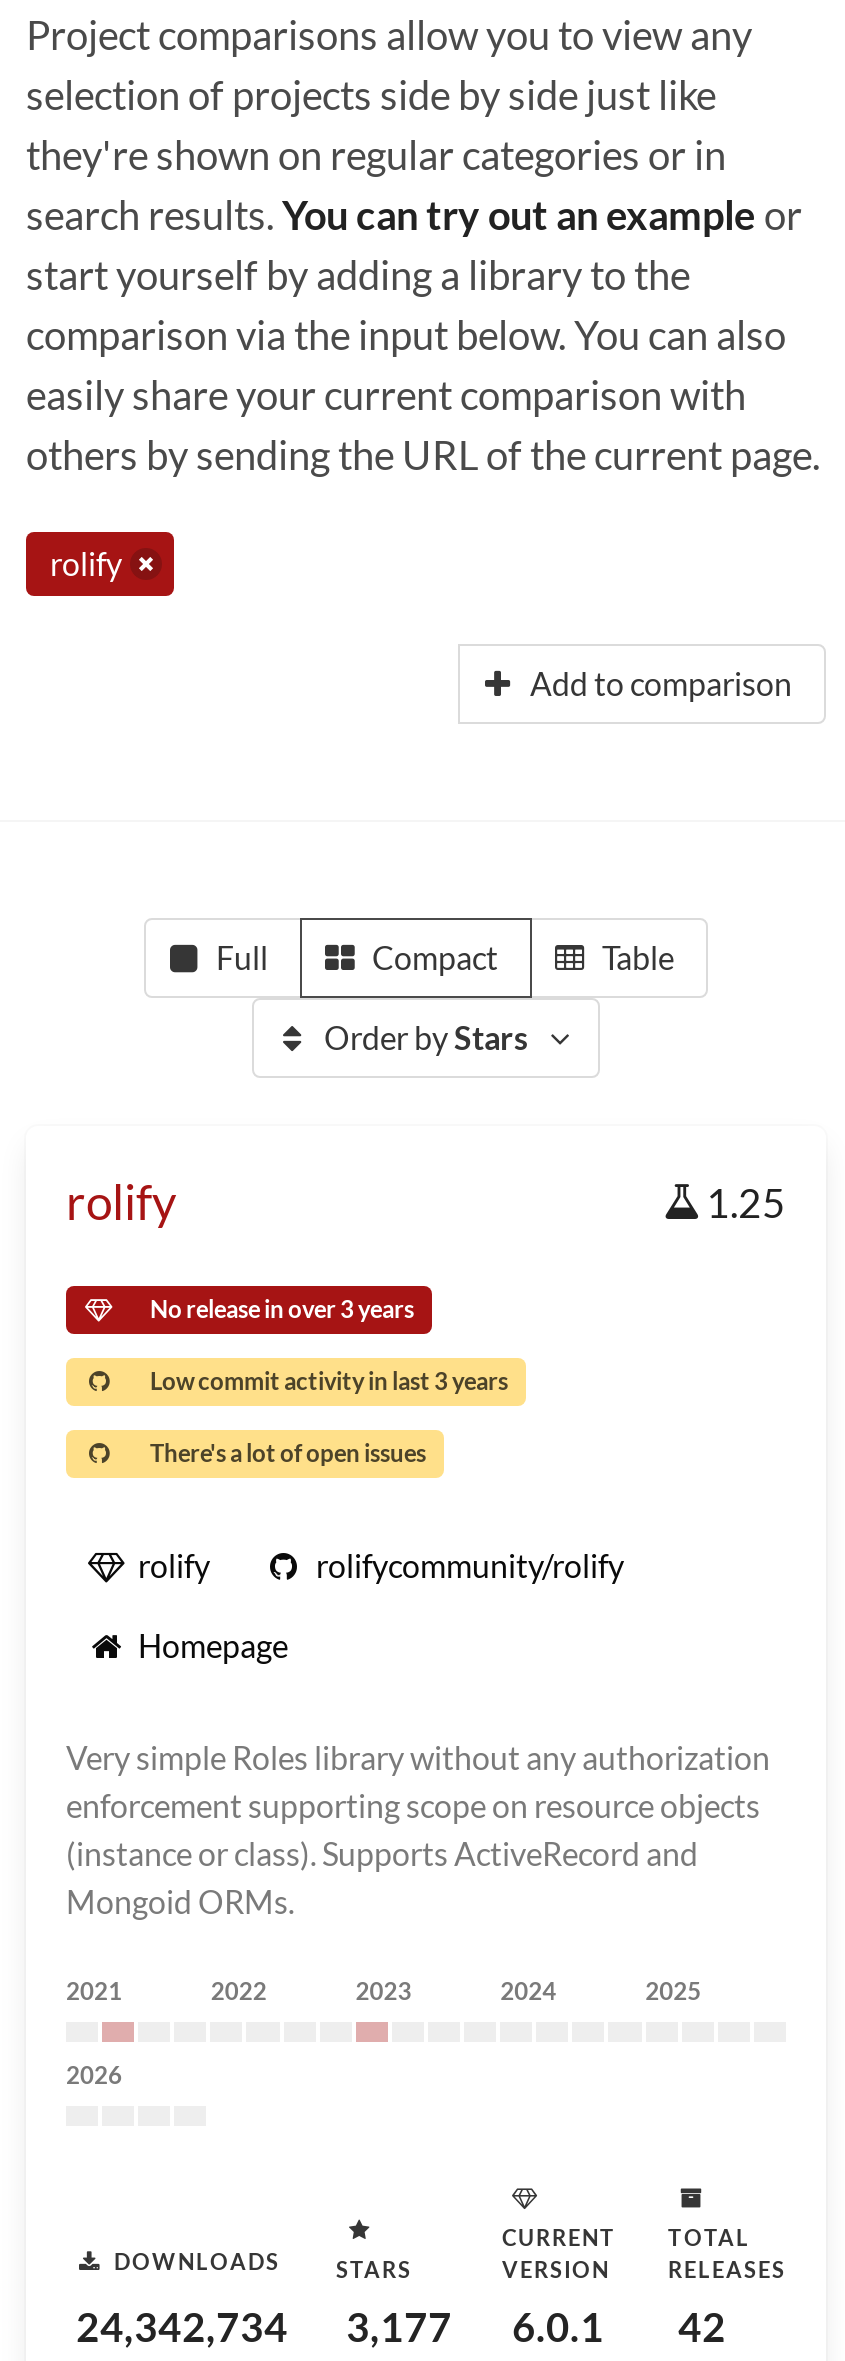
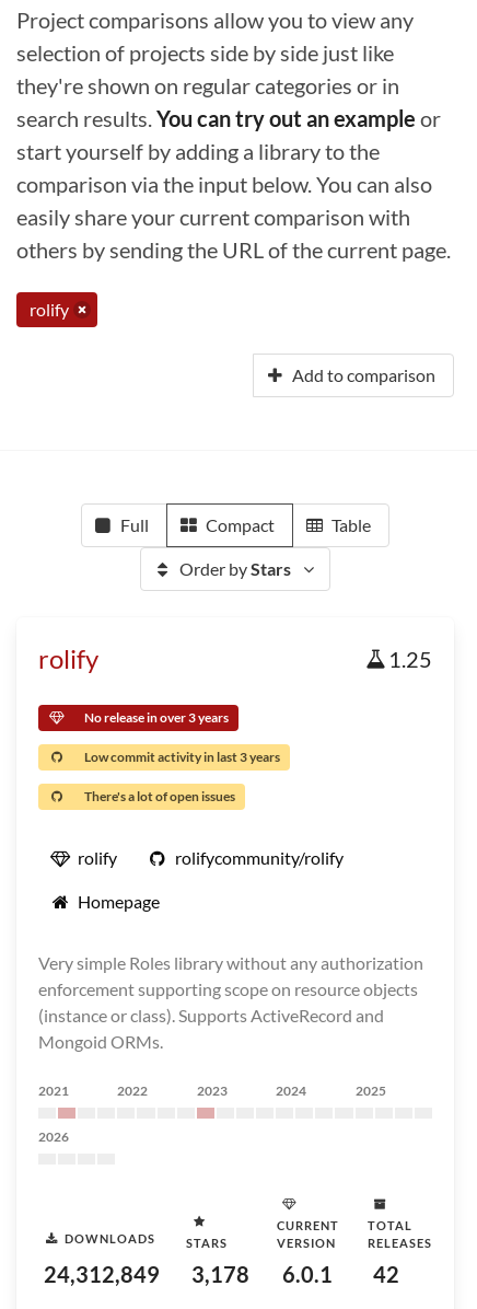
[76,2302,288,2350] 24,342,734 -> [44,1261,160,1287] 24,312,849
[346,2302,452,2350] 3,177 -> [191,1261,249,1287] 3,178

